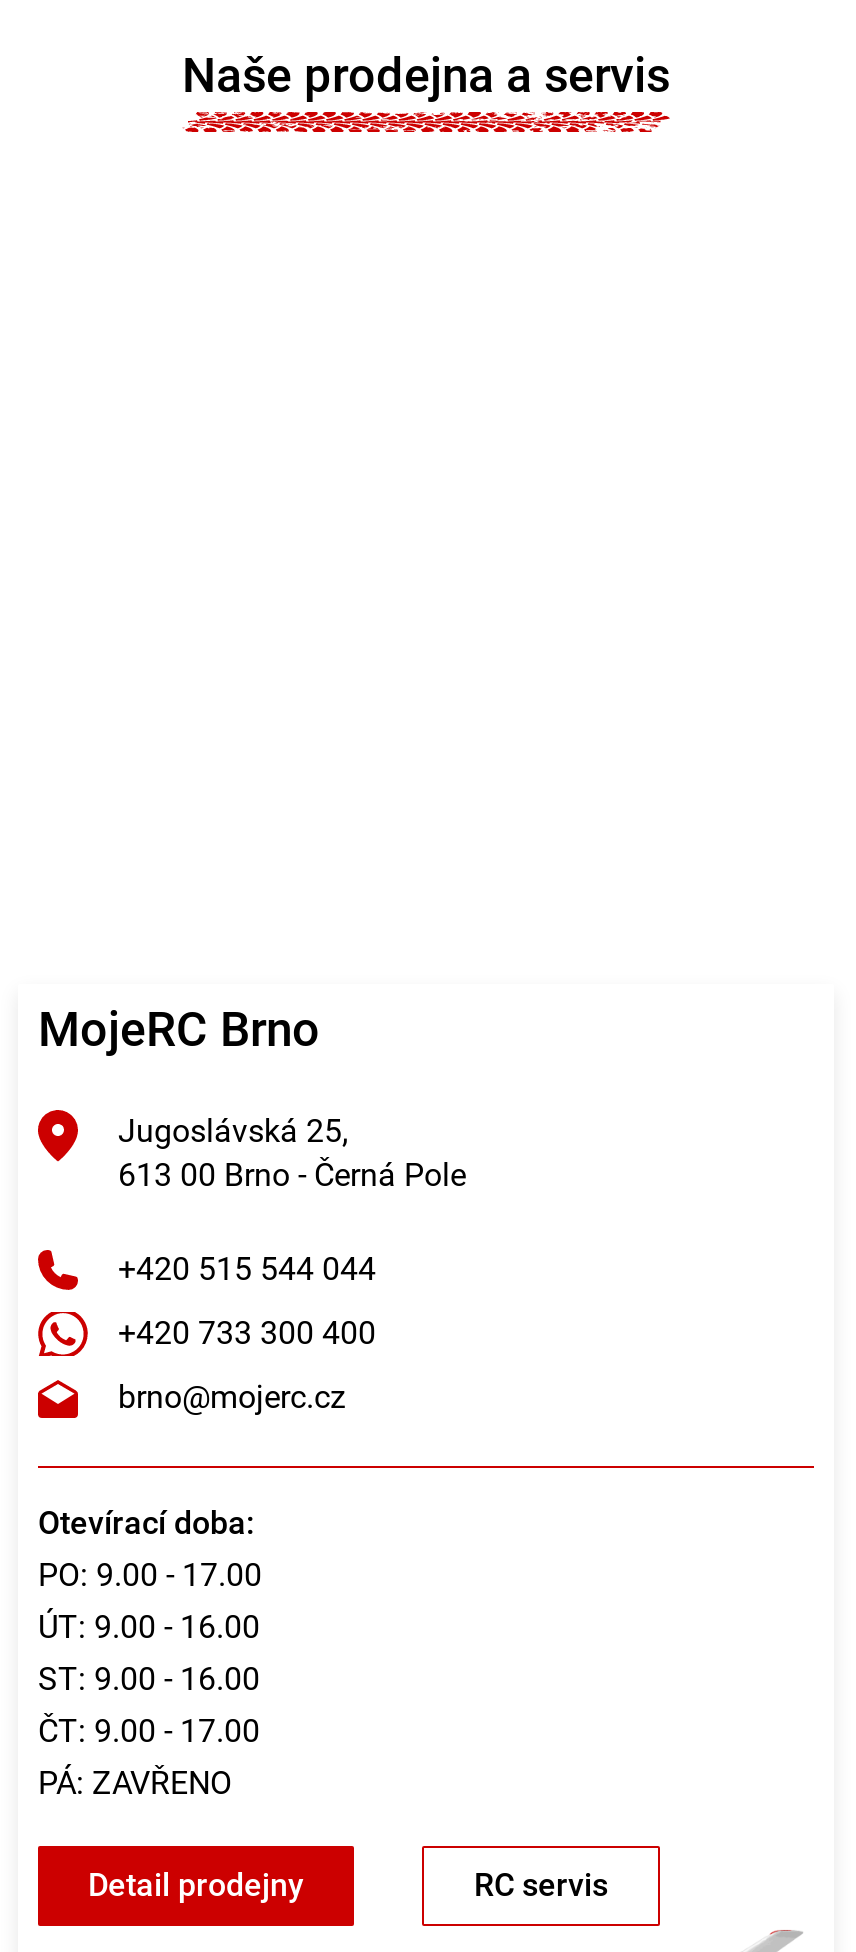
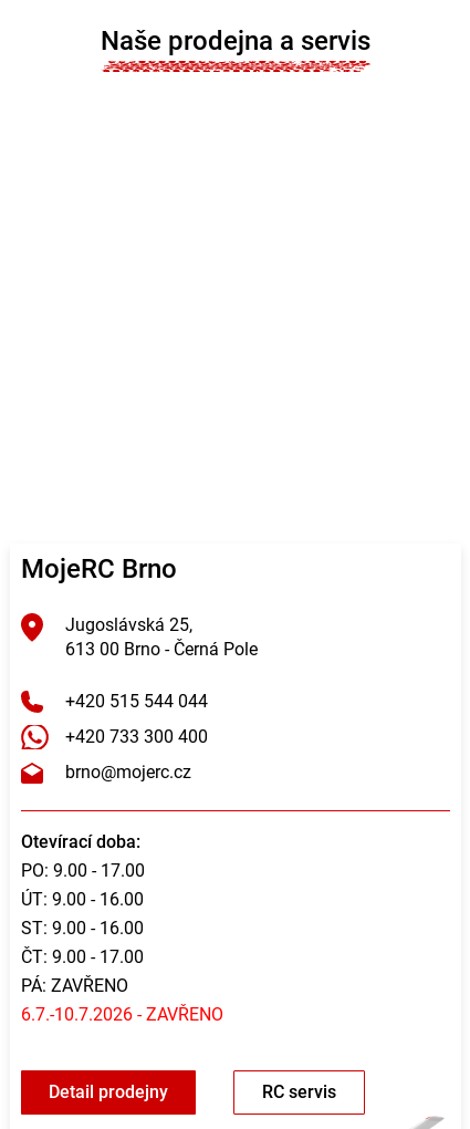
none -> [21,1004,223,1025] 6.7.-10.7.2026 - ZAVŘENO

